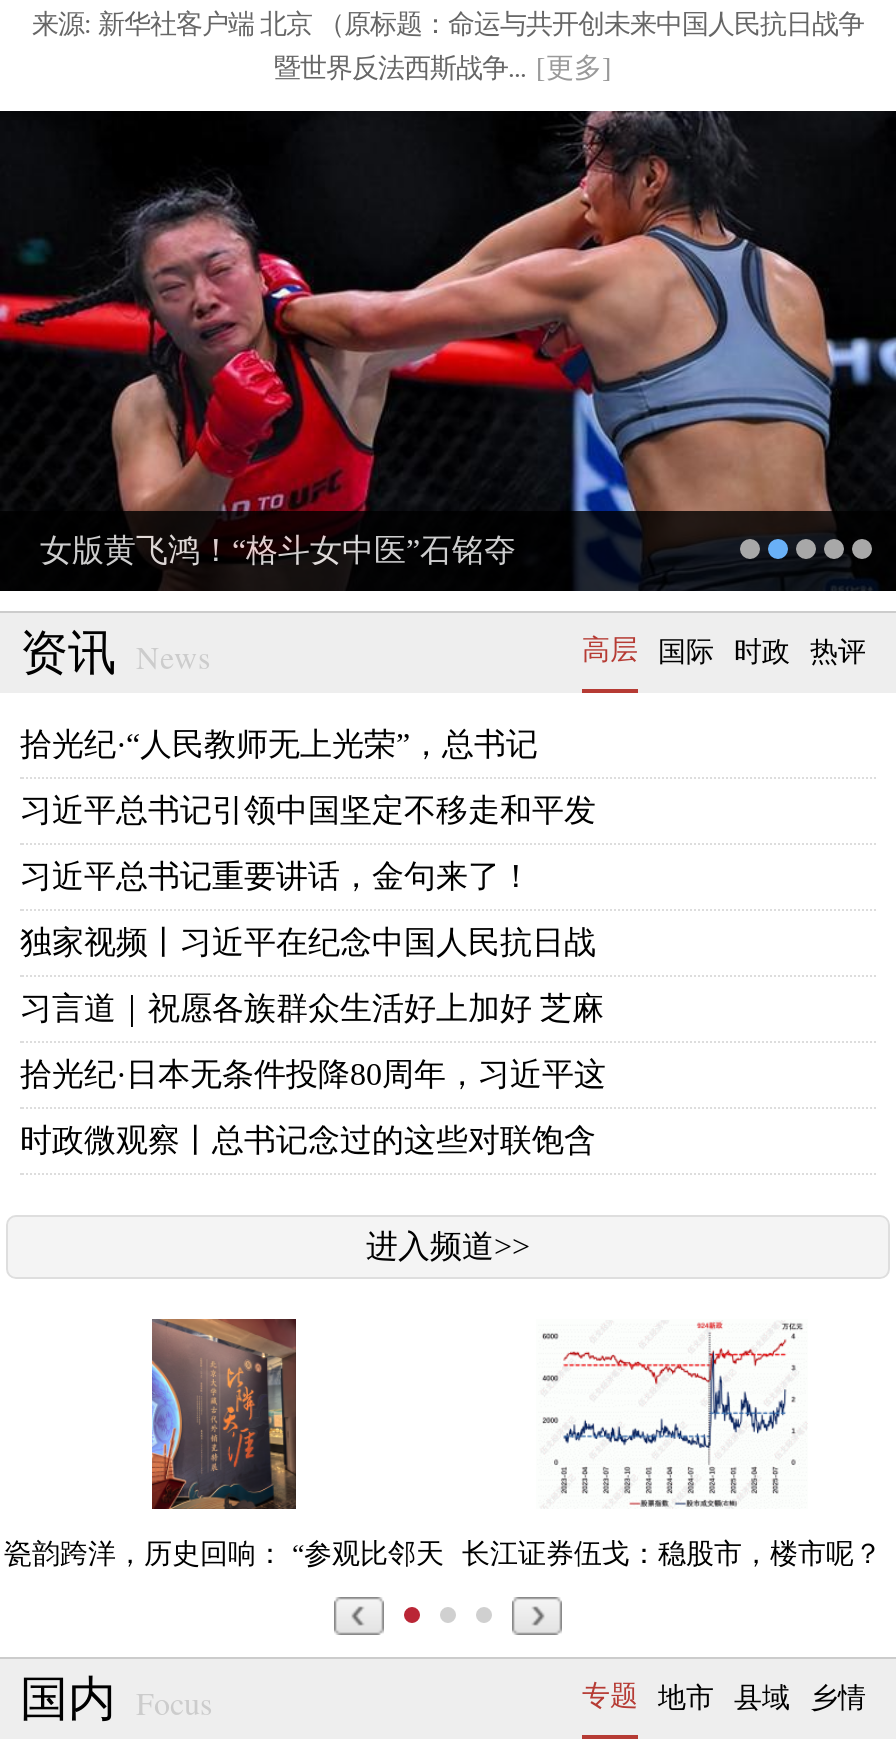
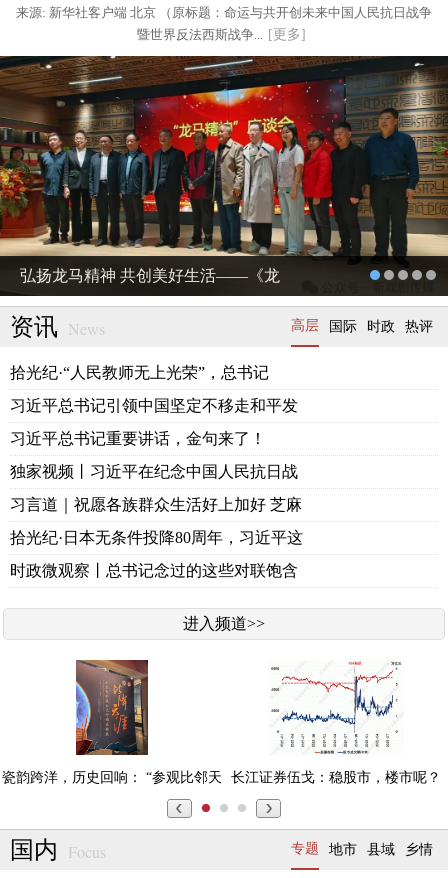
[6,109,890,591] [image] | 女版黄飞鸿！“格斗女中医”石铭夺 -> [3,55,445,296] [image] | 弘扬龙马精神 共创美好生活——《龙

